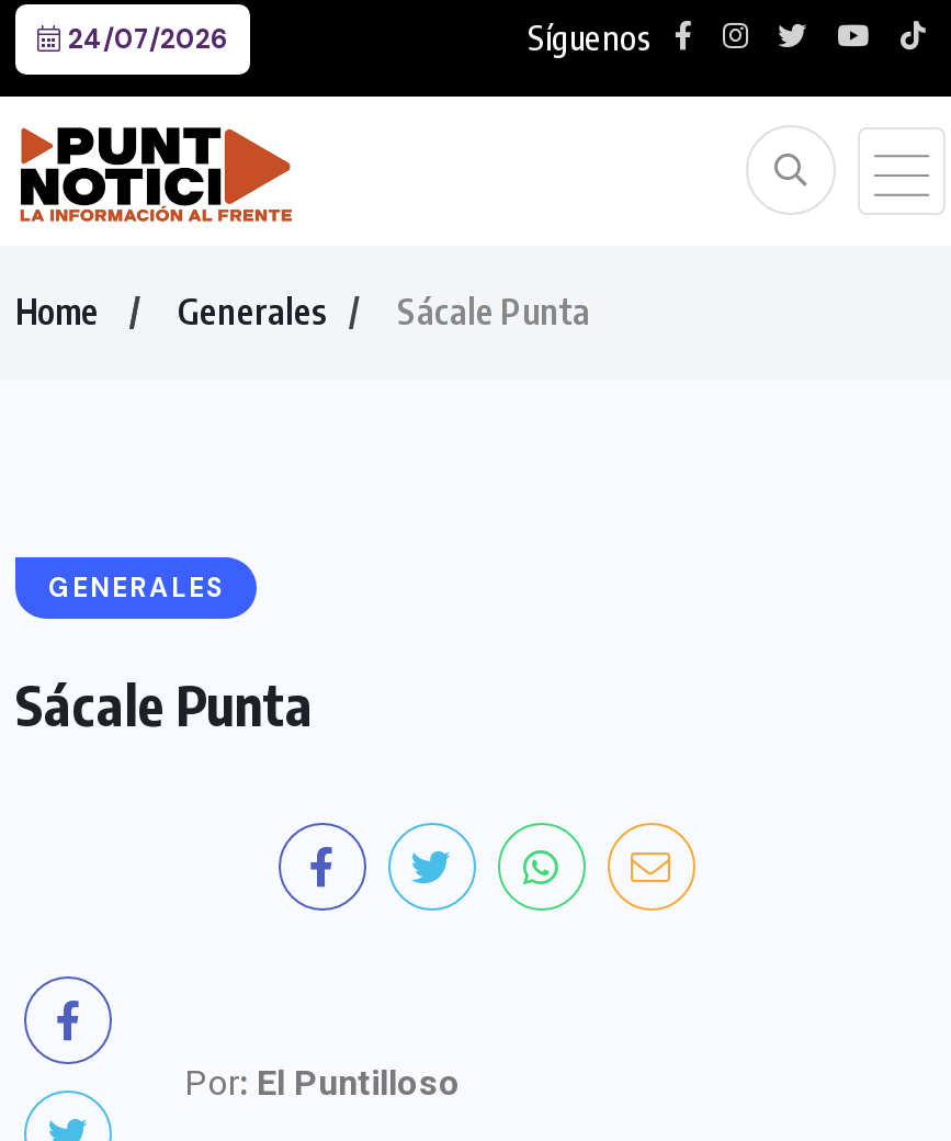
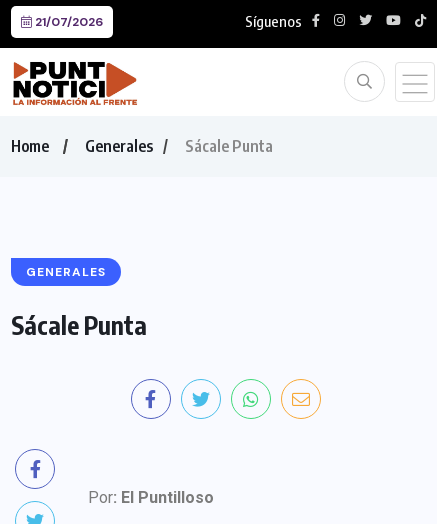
[61,22,228,57] 24/07/2026 -> [32,14,103,30] 21/07/2026

